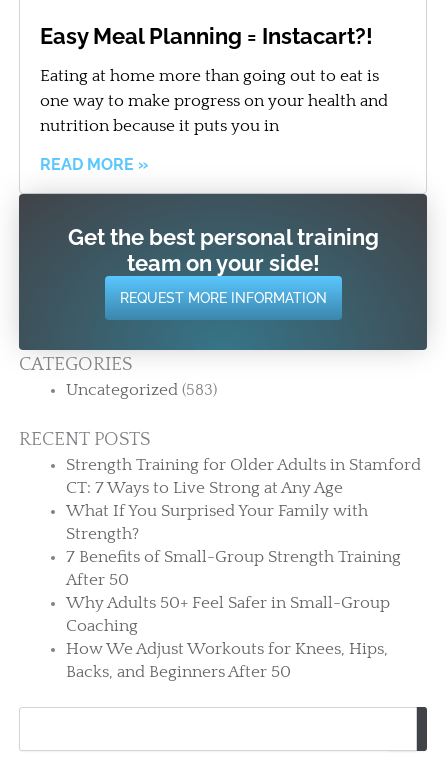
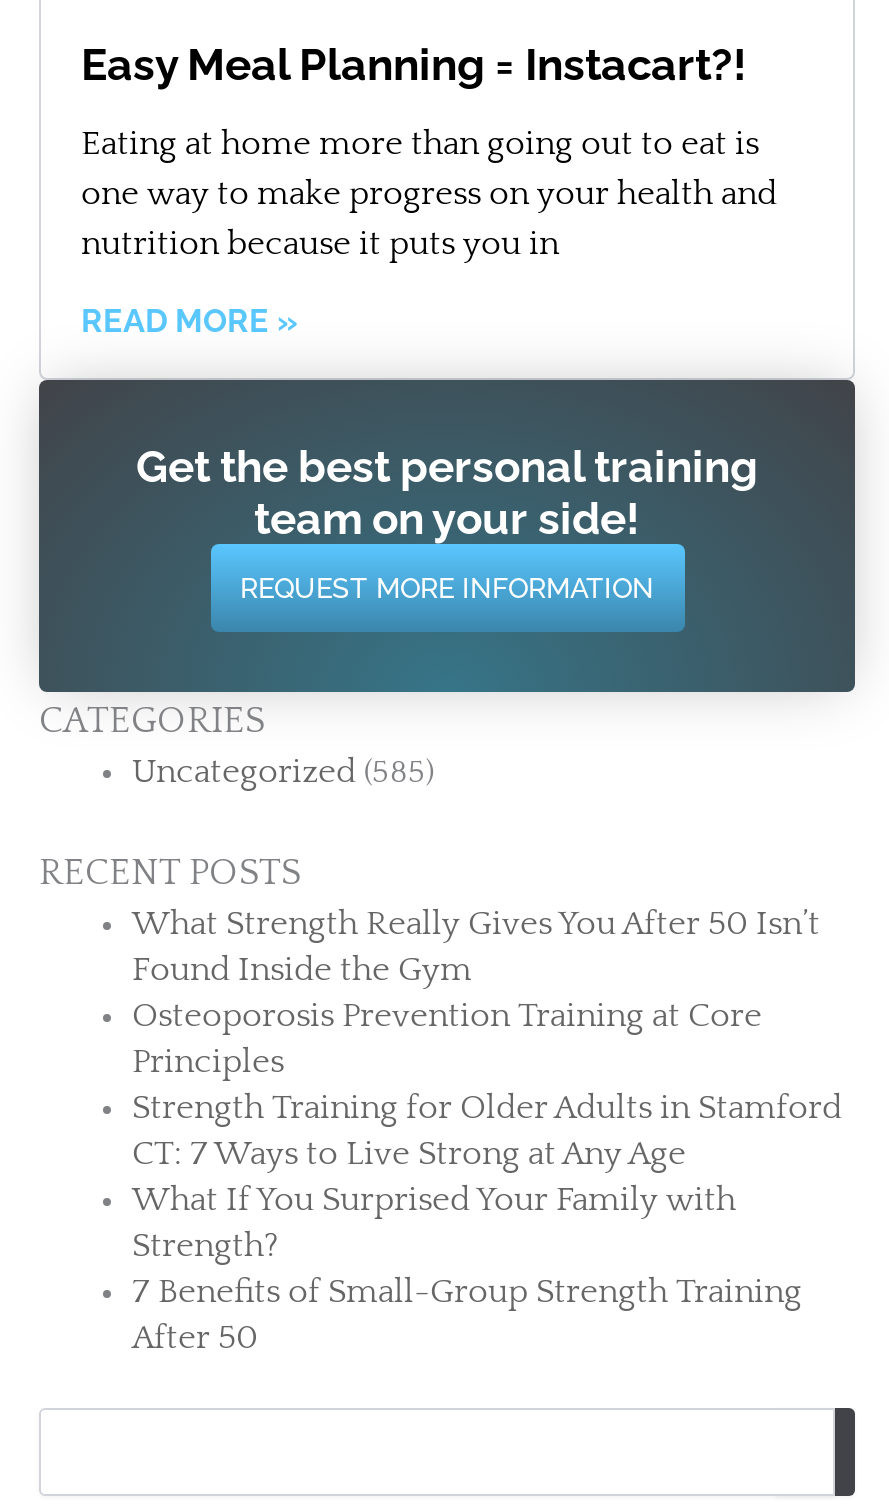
[65,381,216,399] Uncategorized (583) -> [132,754,434,790] Uncategorized (585)
none -> [132,905,820,1079] What Strength Really Gives You After 50 Isn’t | Found Inside the Gym | Osteoporosis Prevention Training at Core | Principles
moved [65,456,420,589] -> [132,1089,842,1355]: Strength Training for Older Adults in Stamford | CT: 7 Ways to Live Strong at Any Age | What If You Surprised Your Family with | Strength? | 7 Benefits of Small-Group Strength Training | After 50
[65,594,389,681] Why Adults 50+ Feel Safer in Small-Group | Coaching | How We Adjust Workouts for Knees, Hips, | Backs, and Beginners After 50 -> none

